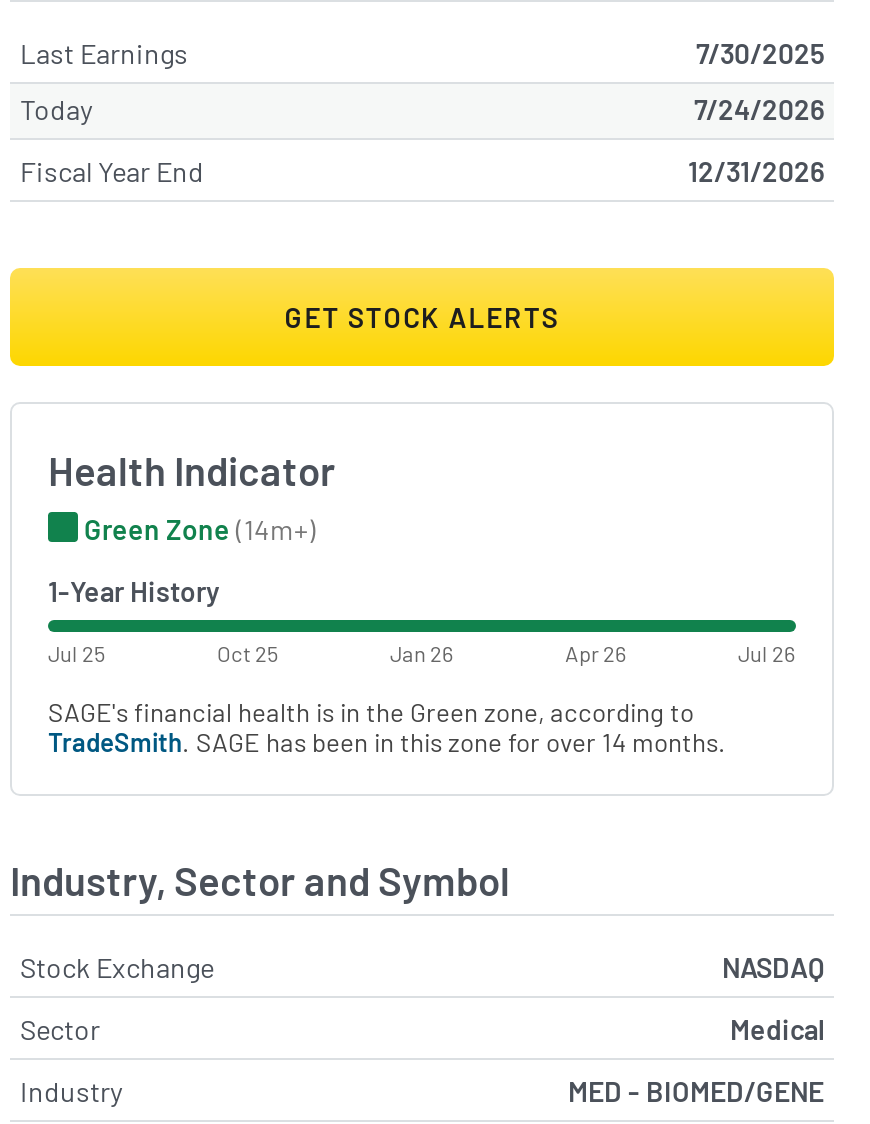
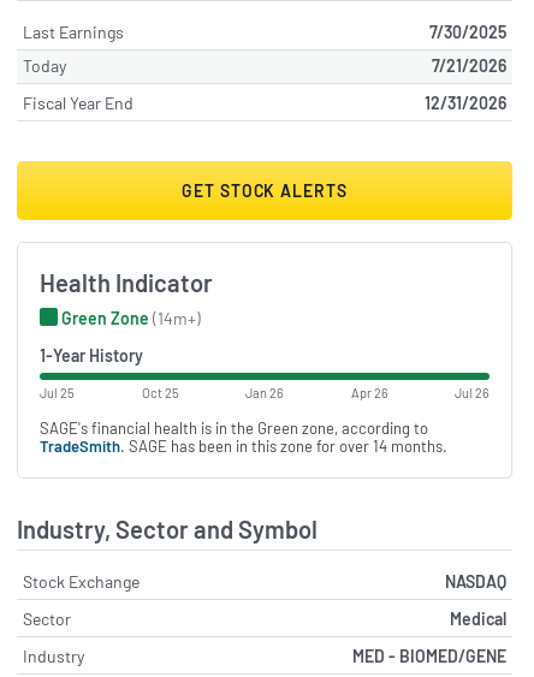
[694,93,824,127] 7/24/2026 -> [432,56,506,76] 7/21/2026

